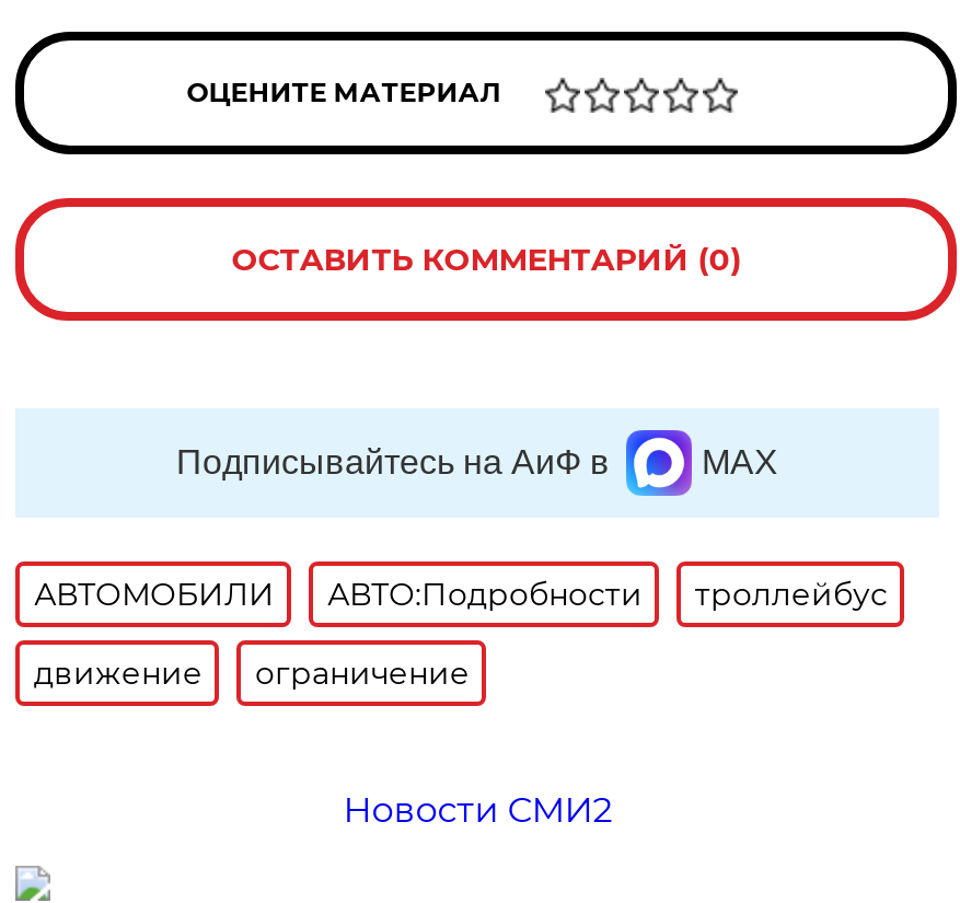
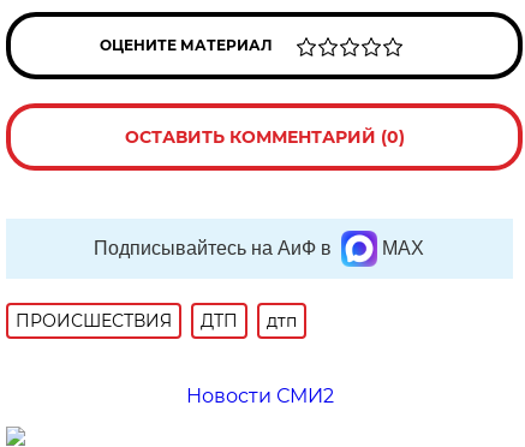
[34,575,888,693] АВТОМОБИЛИ | АВТО:Подробности | троллейбус | движение | ограничение -> [16,310,297,332] ПРОИСШЕСТВИЯ | ДТП | дтп

